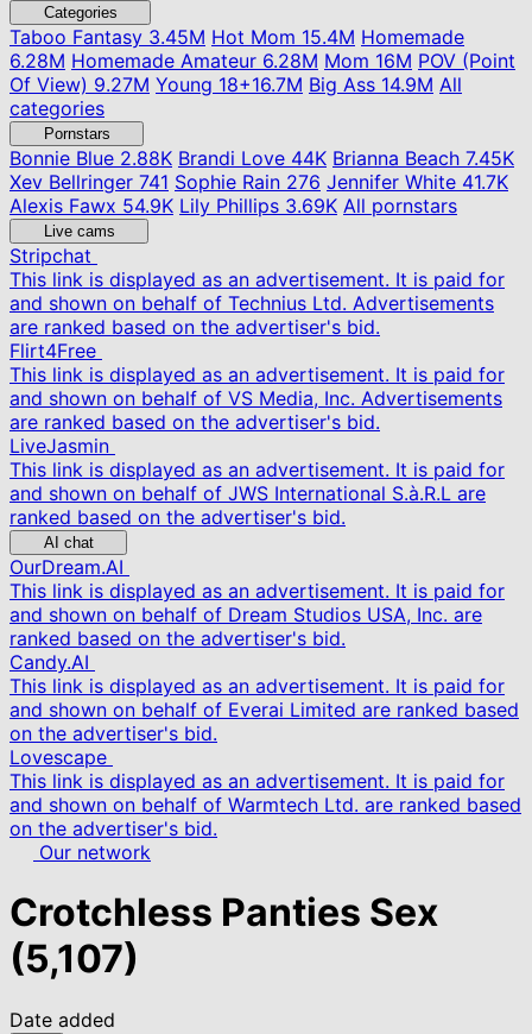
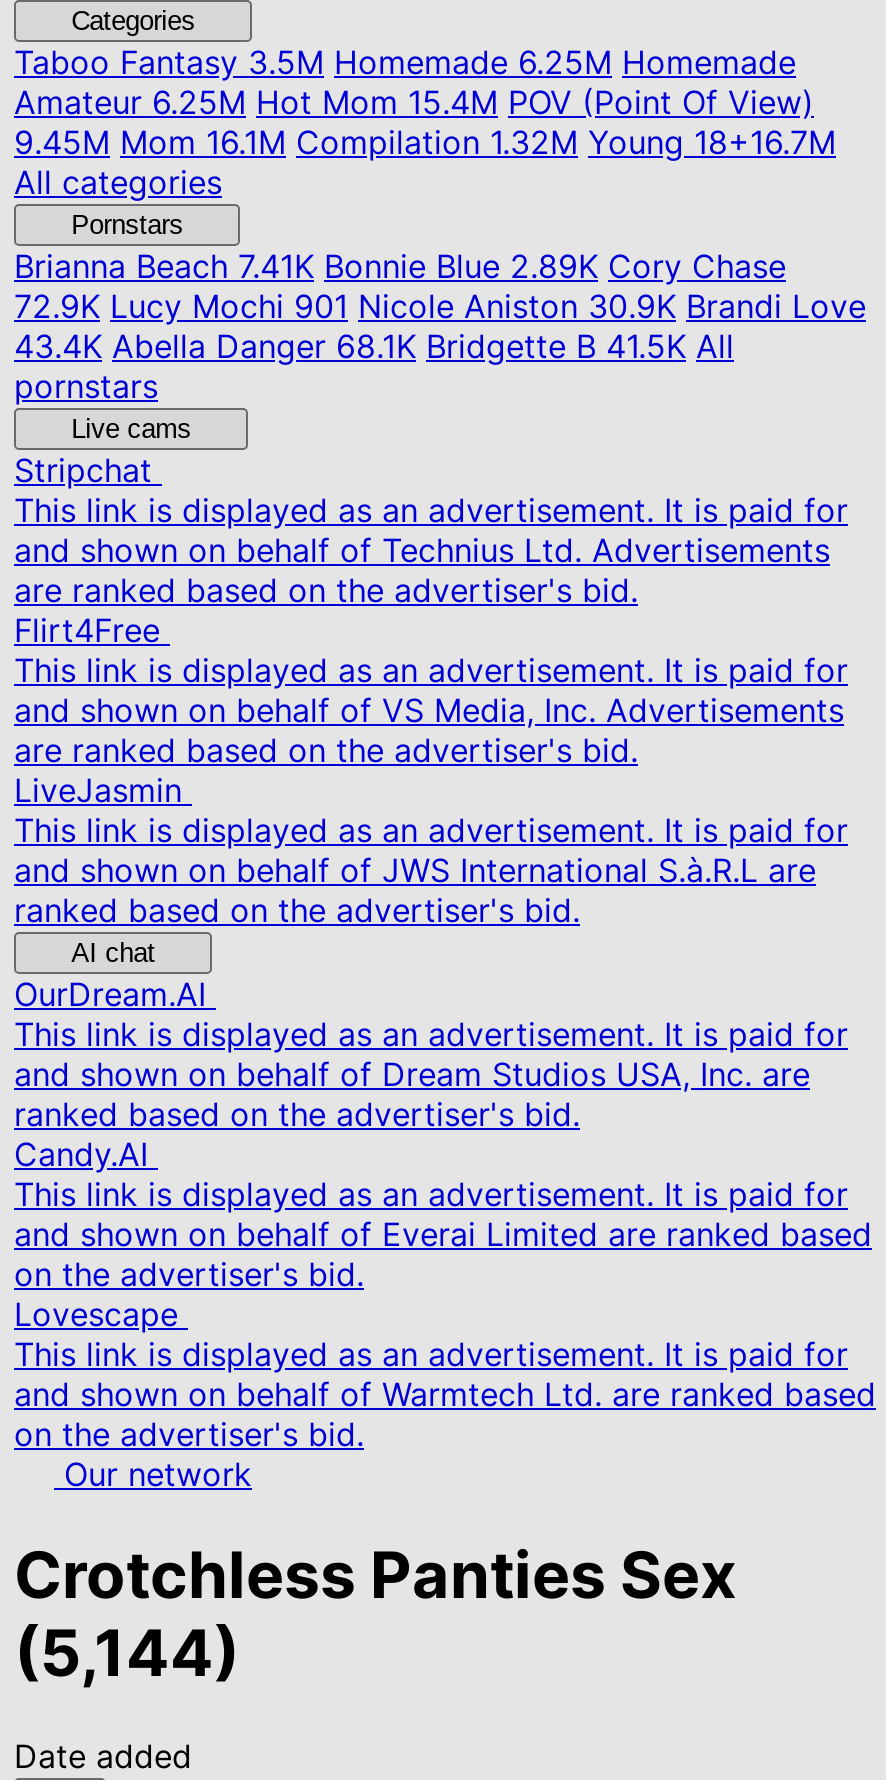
[9,25,515,120] Taboo Fantasy3.45M Hot Mom 15.4M Homemade | 6.28M Homemade Amateur 6.28M Mom 16M POV (Point | Of View) 9.27M Young 18+ 16.7M Big Ass14.9M All | categories -> [14,42,836,202] Taboo Fantasy3.5M Homemade 6.25M Homemade | Amateur 6.25M Hot Mom 15.4M POV (Point Of View) | 9.45M Mom 16.1M Compilation 1.32M Young 18+16.7M | All categories
[9,146,514,217] Bonnie Blue2.88K Brandi Love 44K Brianna Beach 7.45K | Xev Bellringer 741 Sophie Rain 276 Jennifer White 41.7K | Alexis Fawx 54.9K Lily Phillips 3.69K All pornstars -> [14,246,866,406] Brianna Beach7.41K Bonnie Blue 2.89K Cory Chase | 72.9K Lucy Mochi 901 Nicole Aniston 30.9K Brandi Love | 43.4K Abella Danger 68.1K Bridgette B 41.5K All | pornstars
[9,936,139,982] (5,107) -> [14,1615,240,1693] (5,144)

